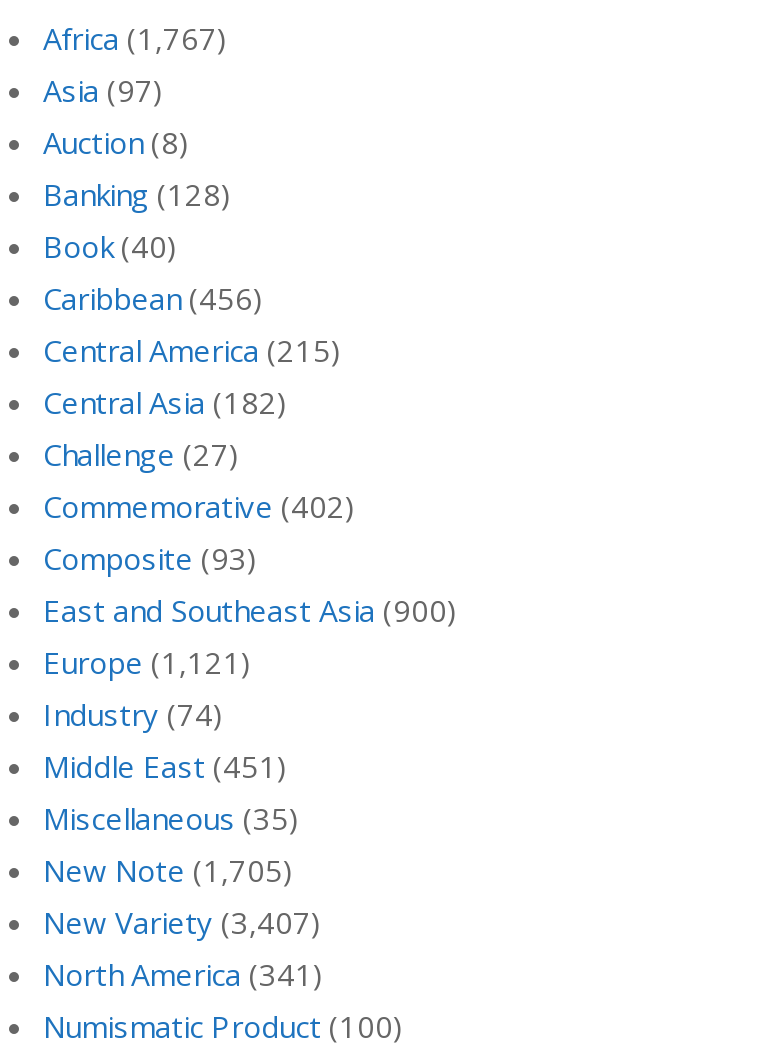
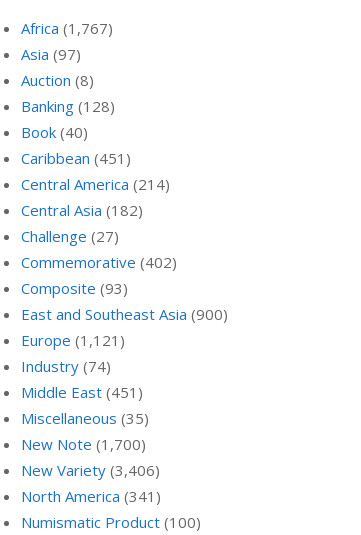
[43,278,263,318] Caribbean (456) -> [21,148,131,168] Caribbean (451)
[43,330,341,370] Central America (215) -> [21,174,170,194] Central America (214)
[43,850,293,890] New Note (1,705) -> [21,434,146,454] New Note (1,700)
[43,902,321,942] New Variety (3,407) -> [21,460,160,480] New Variety (3,406)

